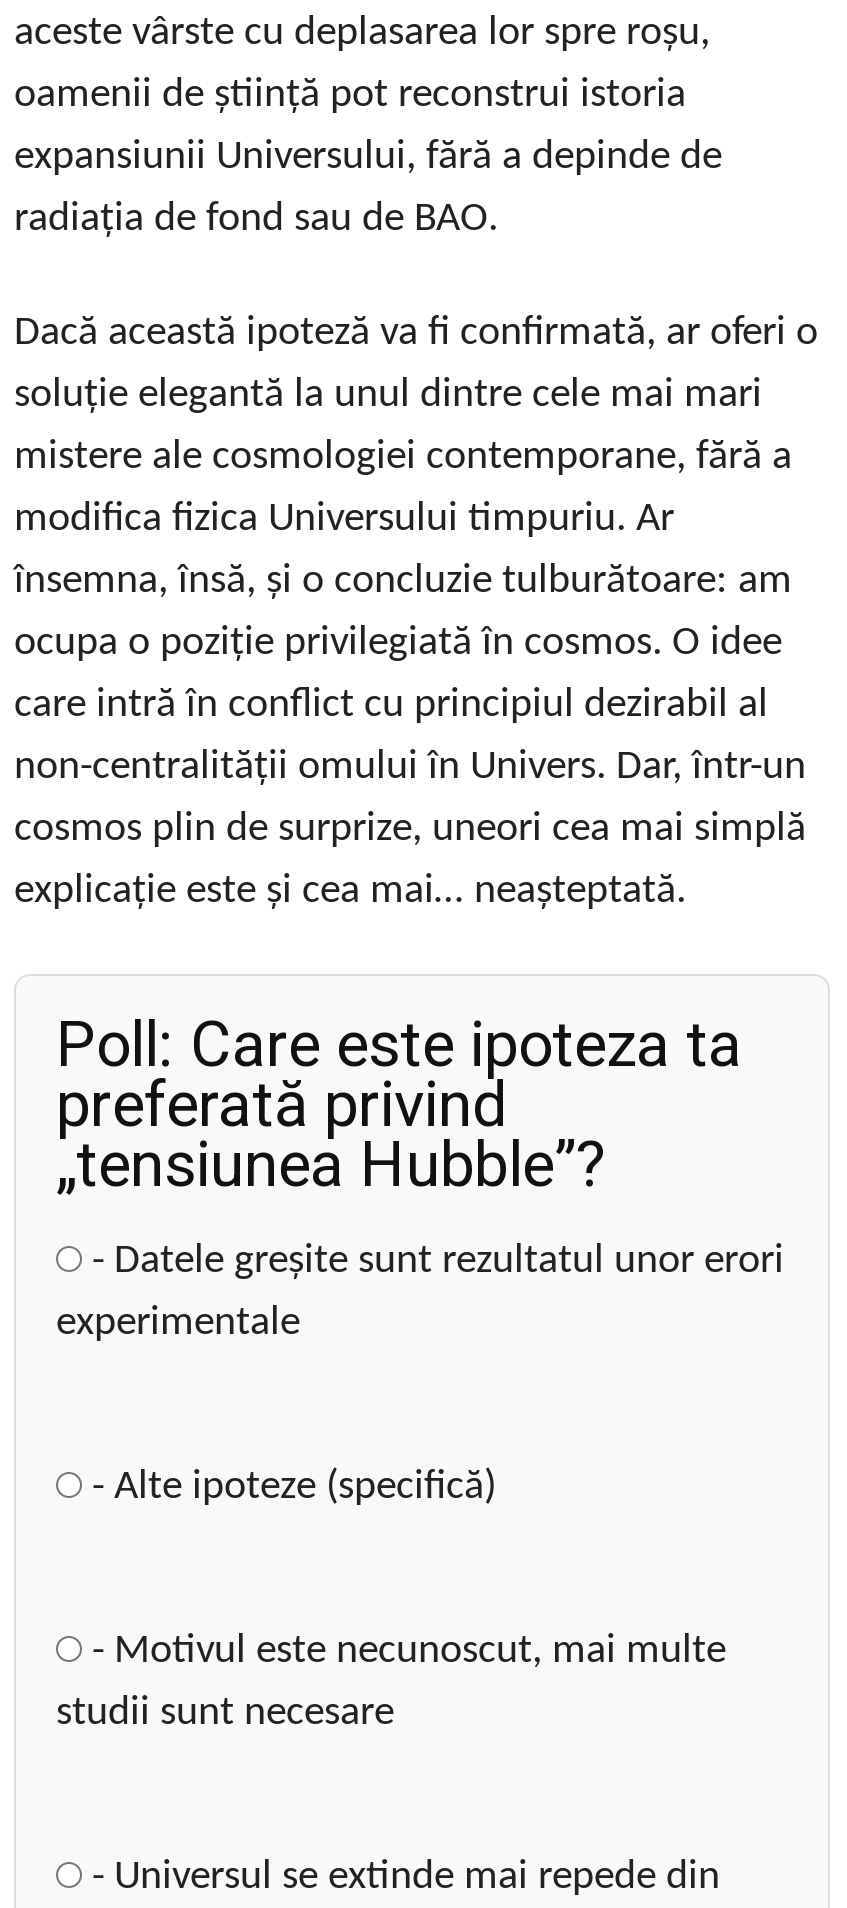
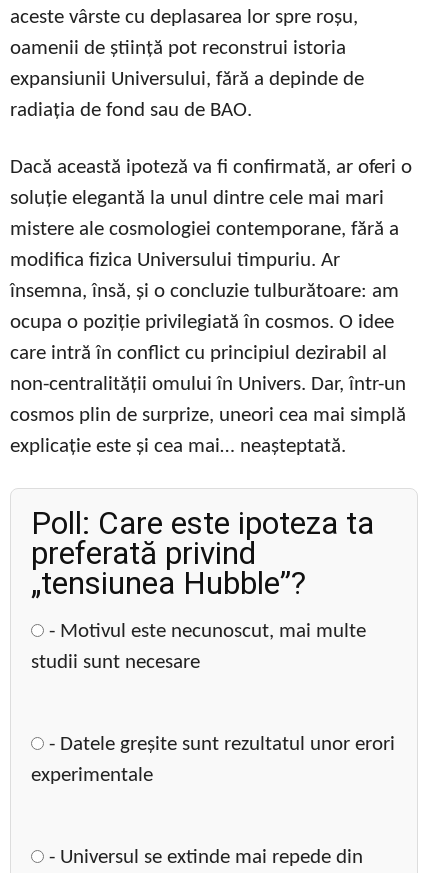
moved [56,1241,784,1345] -> [31,734,395,786]: - Datele greșite sunt rezultatul unor erori | experimentale
[82,1467,496,1509] - Alte ipoteze (specifică) -> none
moved [56,1631,726,1735] -> [31,621,366,673]: - Motivul este necunoscut, mai multe | studii sunt necesare

